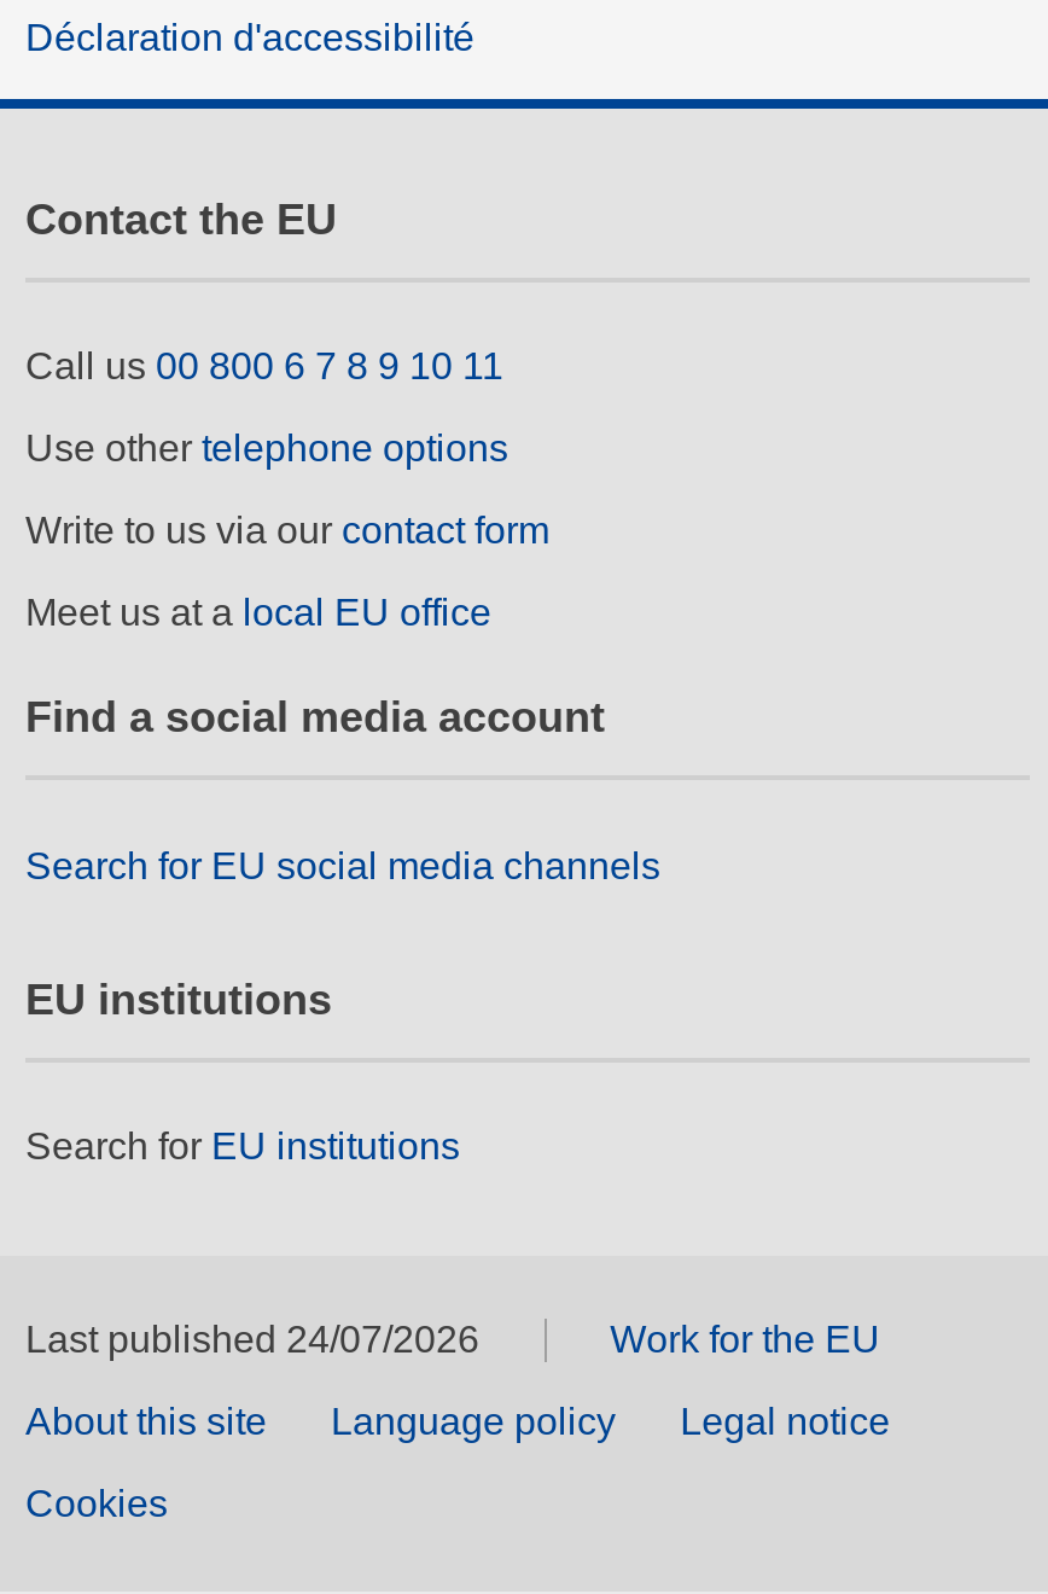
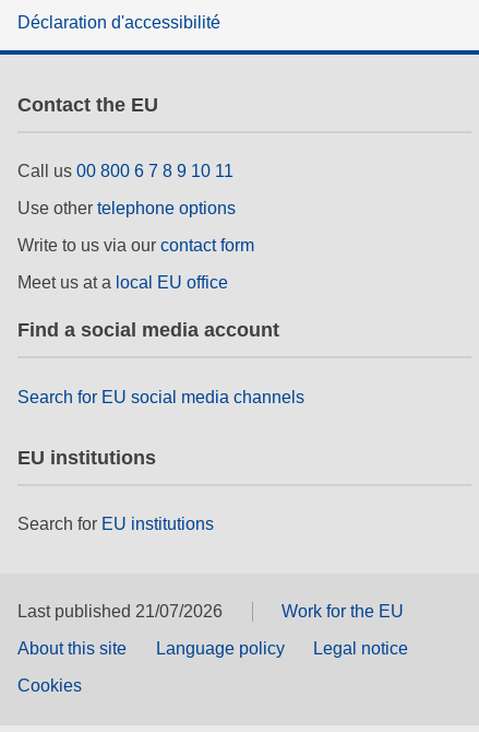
[25,1320,479,1361] Last published 24/07/2026 -> [17,603,223,621] Last published 21/07/2026

